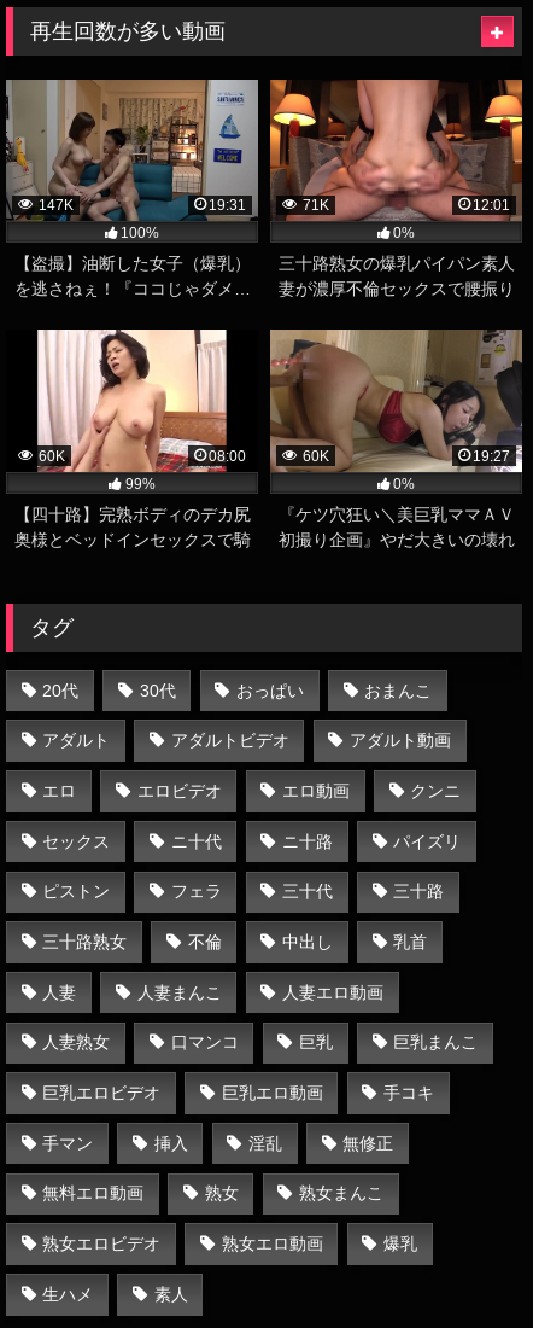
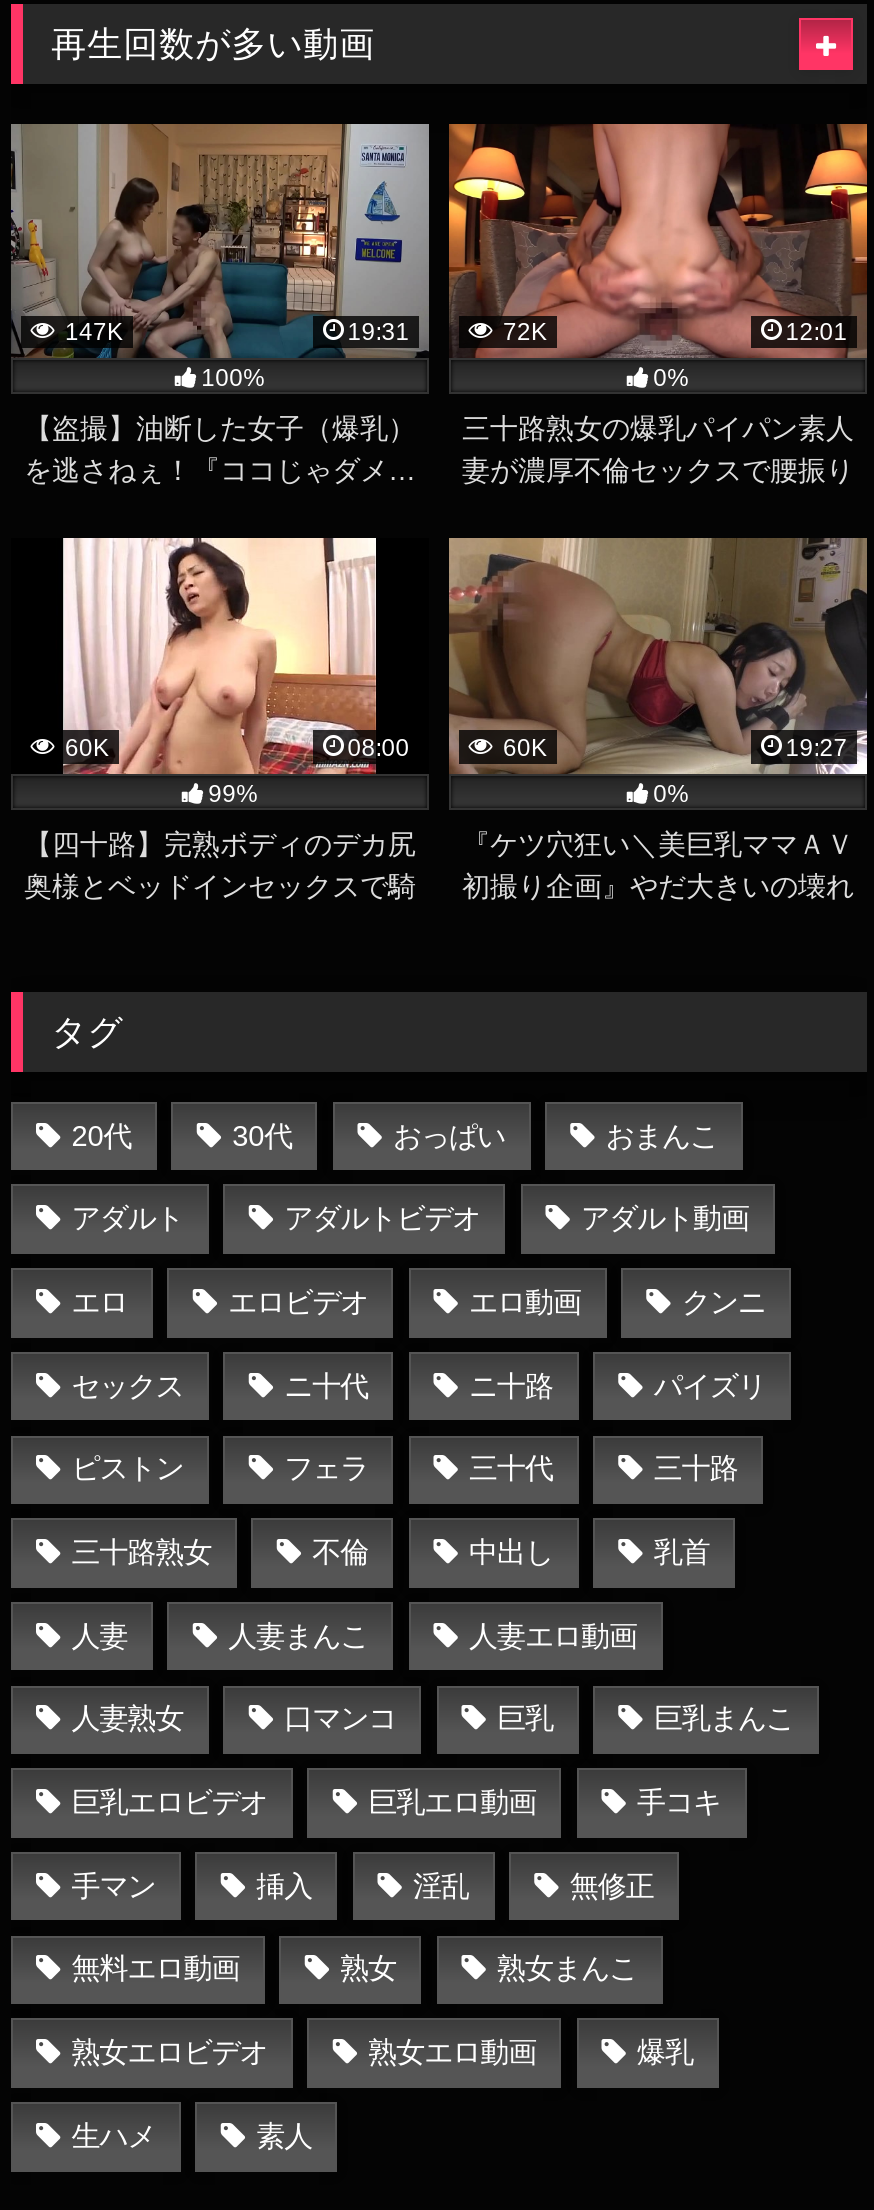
[299,197,329,214] 71K -> [497,318,547,346] 72K

